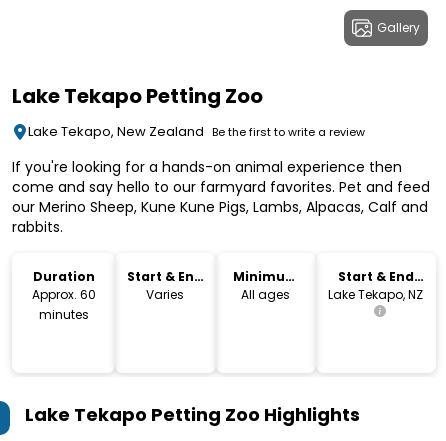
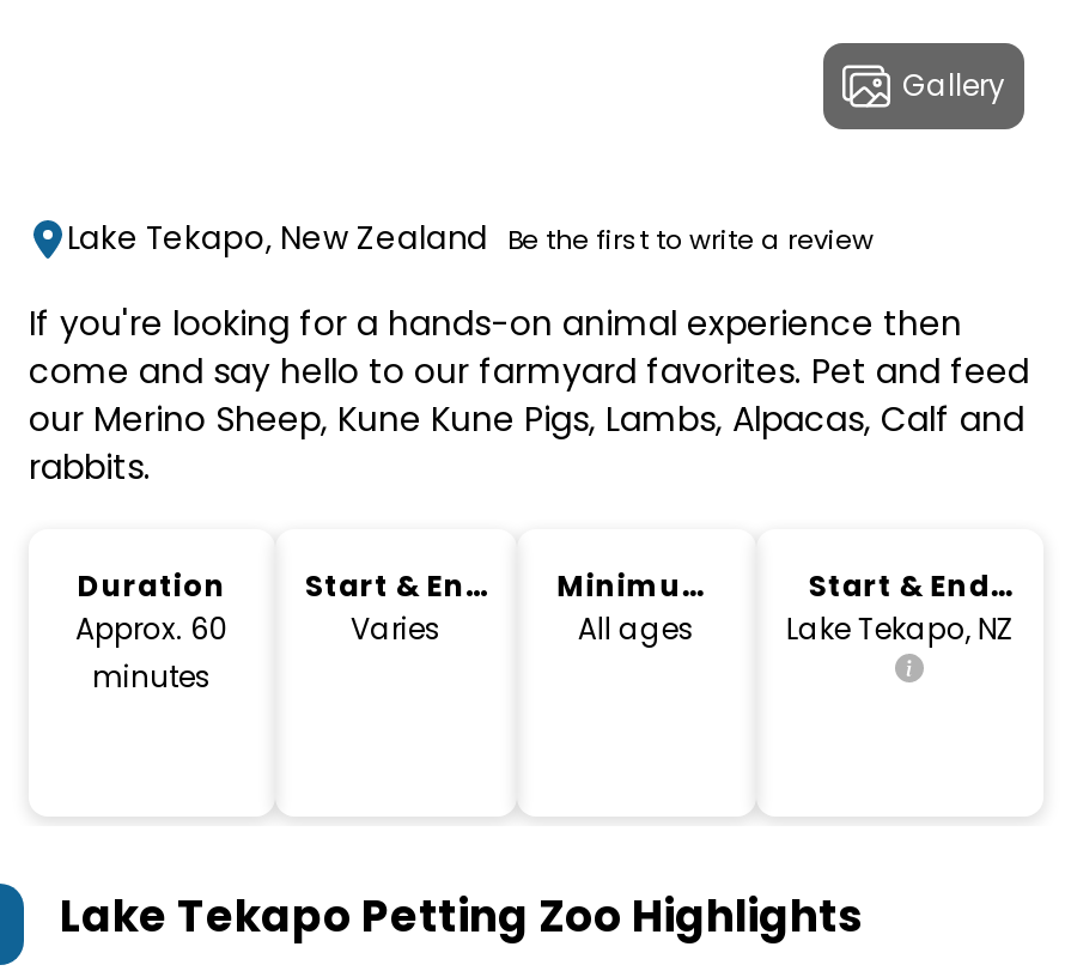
[12,82,263,110] Lake Tekapo Petting Zoo -> none

